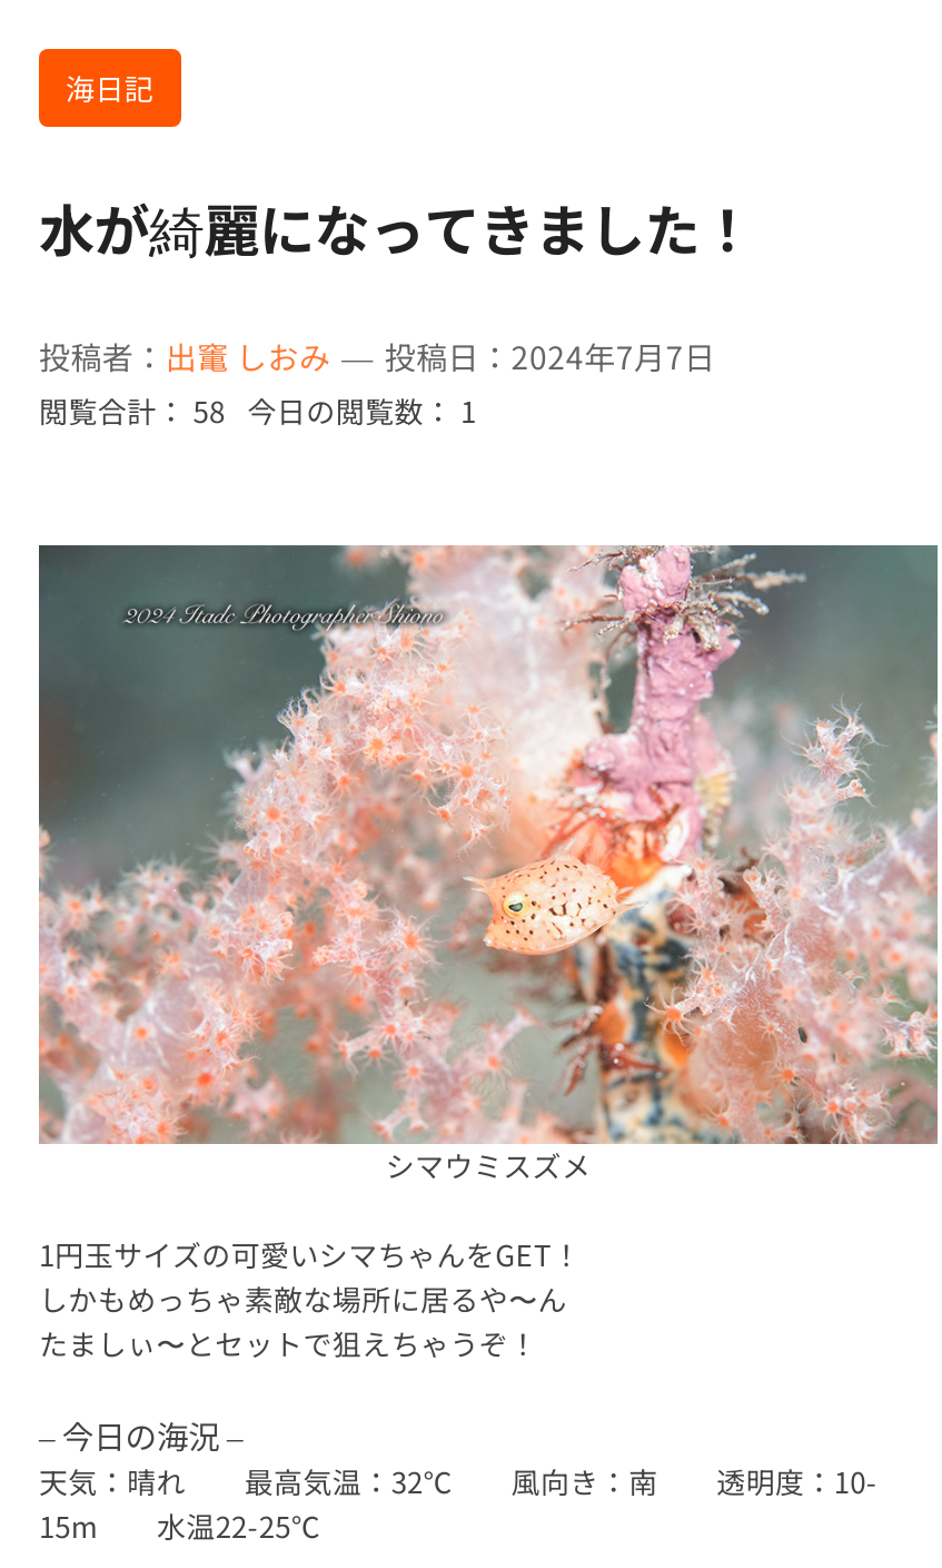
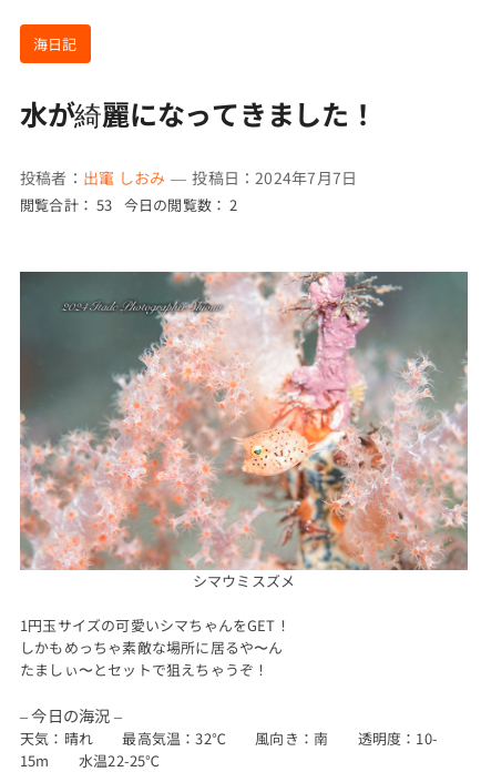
[39,389,476,432] 閲覧合計： 58 今日の閲覧数： 1 -> [20,194,238,215] 閲覧合計： 53 今日の閲覧数： 2

